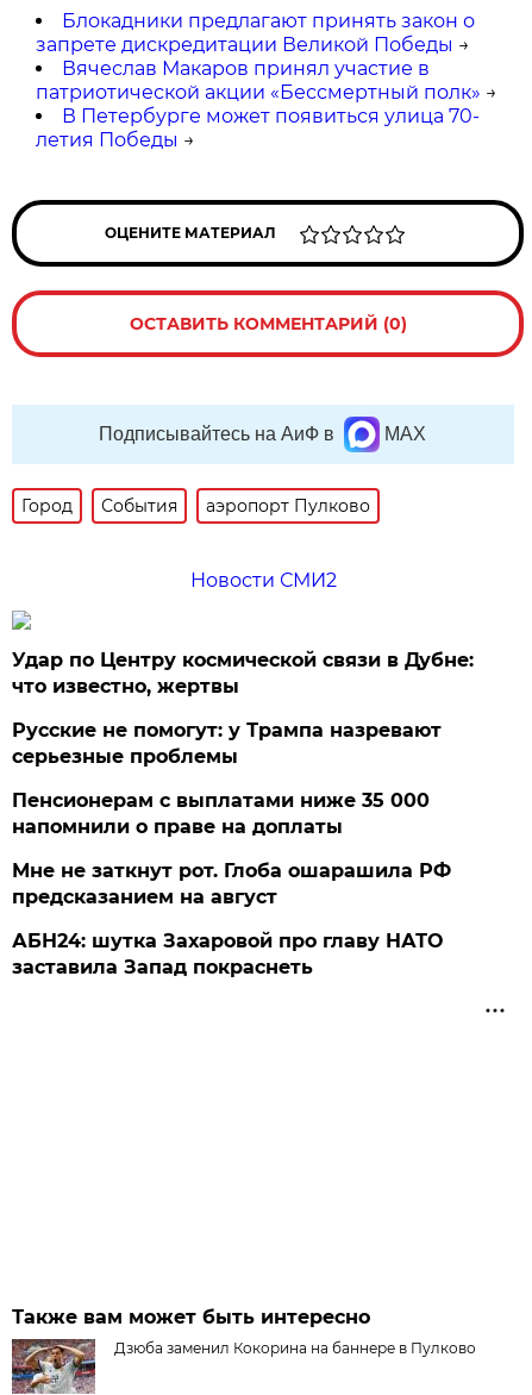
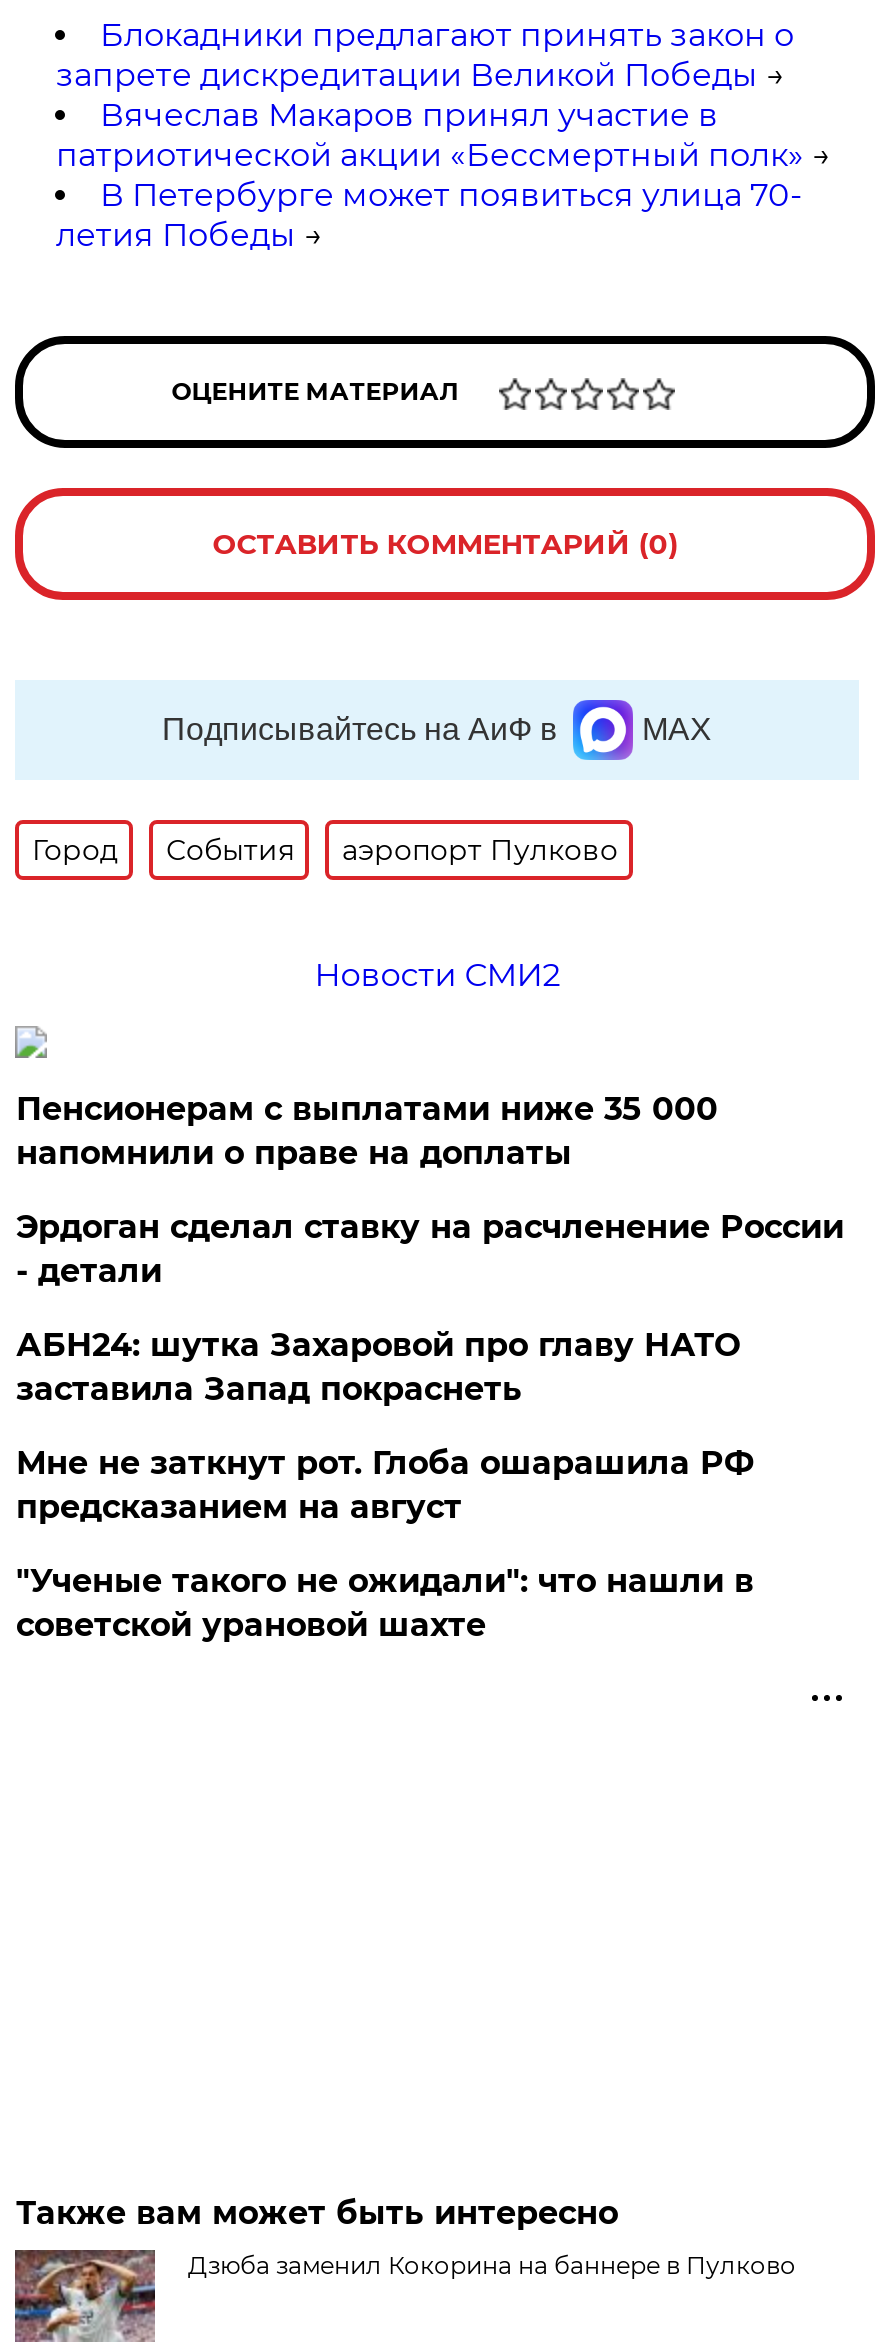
[12,649,474,768] Удар по Центру космической связи в Дубне: | что известно, жертвы | Русские не помогут: у Трампа назревают | серьезные проблемы -> none
moved [12,789,430,838] -> [16,1090,718,1172]: Пенсионерам с выплатами ниже 35 000 | напомнили о праве на доплаты
none -> [16,1208,844,1290] Эрдоган сделал ставку на расчленение России | - детали
none -> [16,1562,754,1644] "Ученые такого не ожидали": что нашли в | советской урановой шахте
moved [12,929,443,978] -> [16,1326,740,1408]: АБН24: шутка Захаровой про главу НАТО | заставила Запад покраснеть

